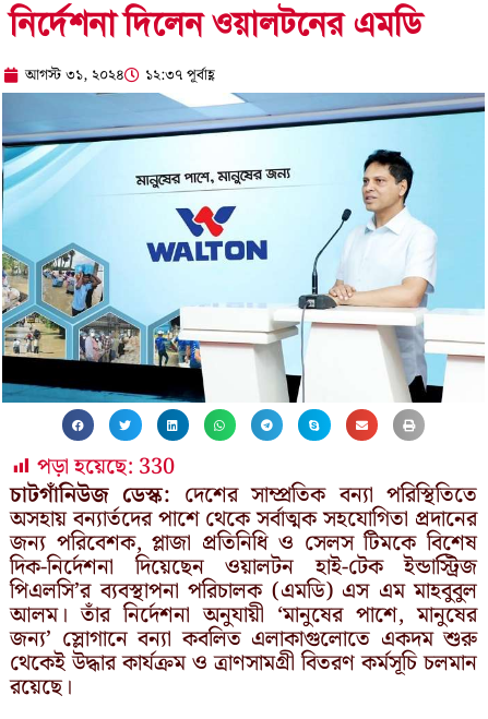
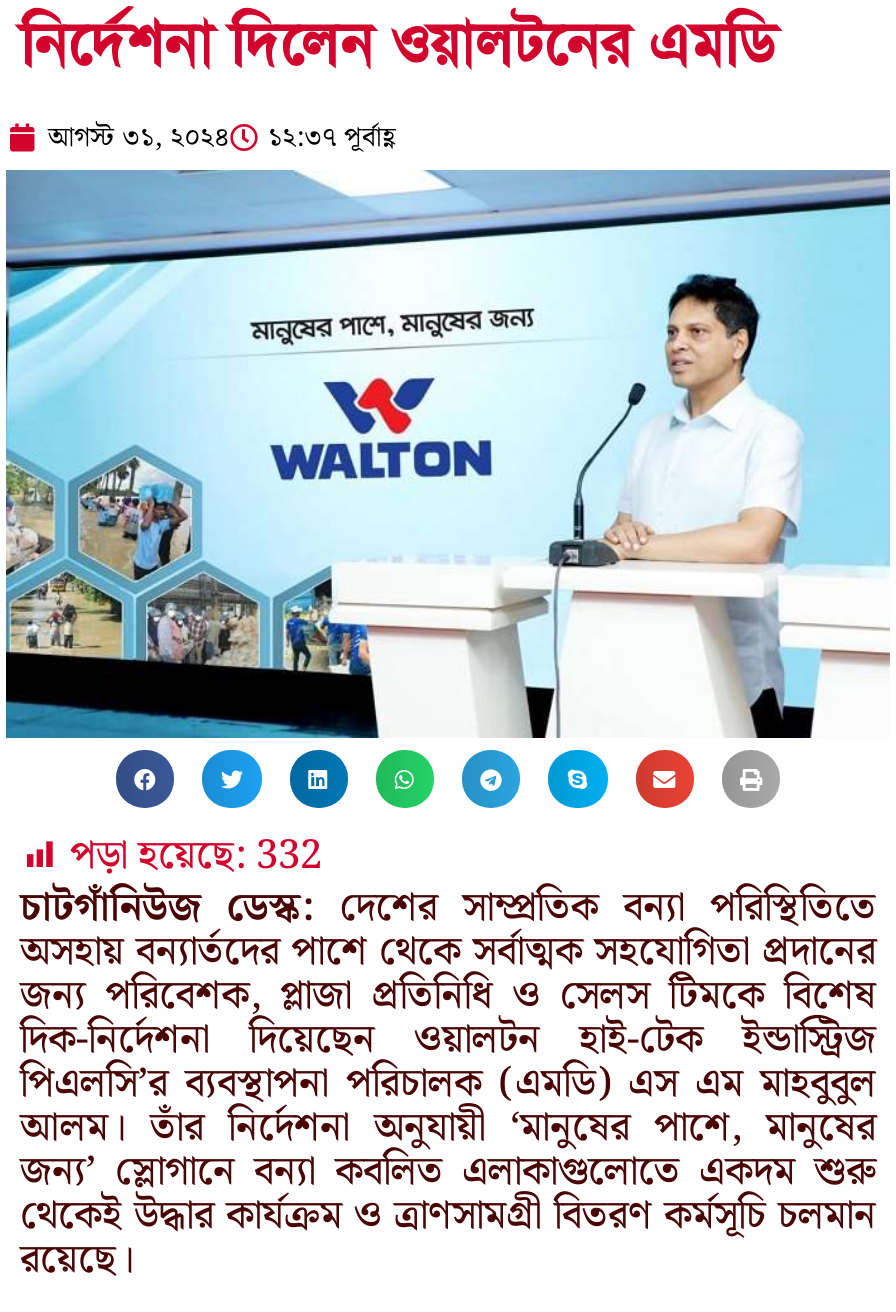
[37,450,175,485] পড়া হয়েছে: 330 -> [70,825,322,889] পড়া হয়েছে: 332

